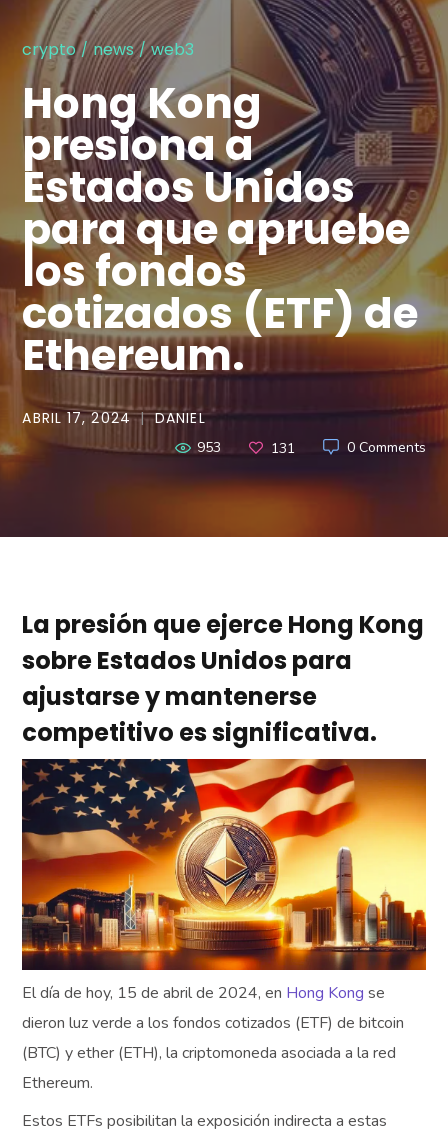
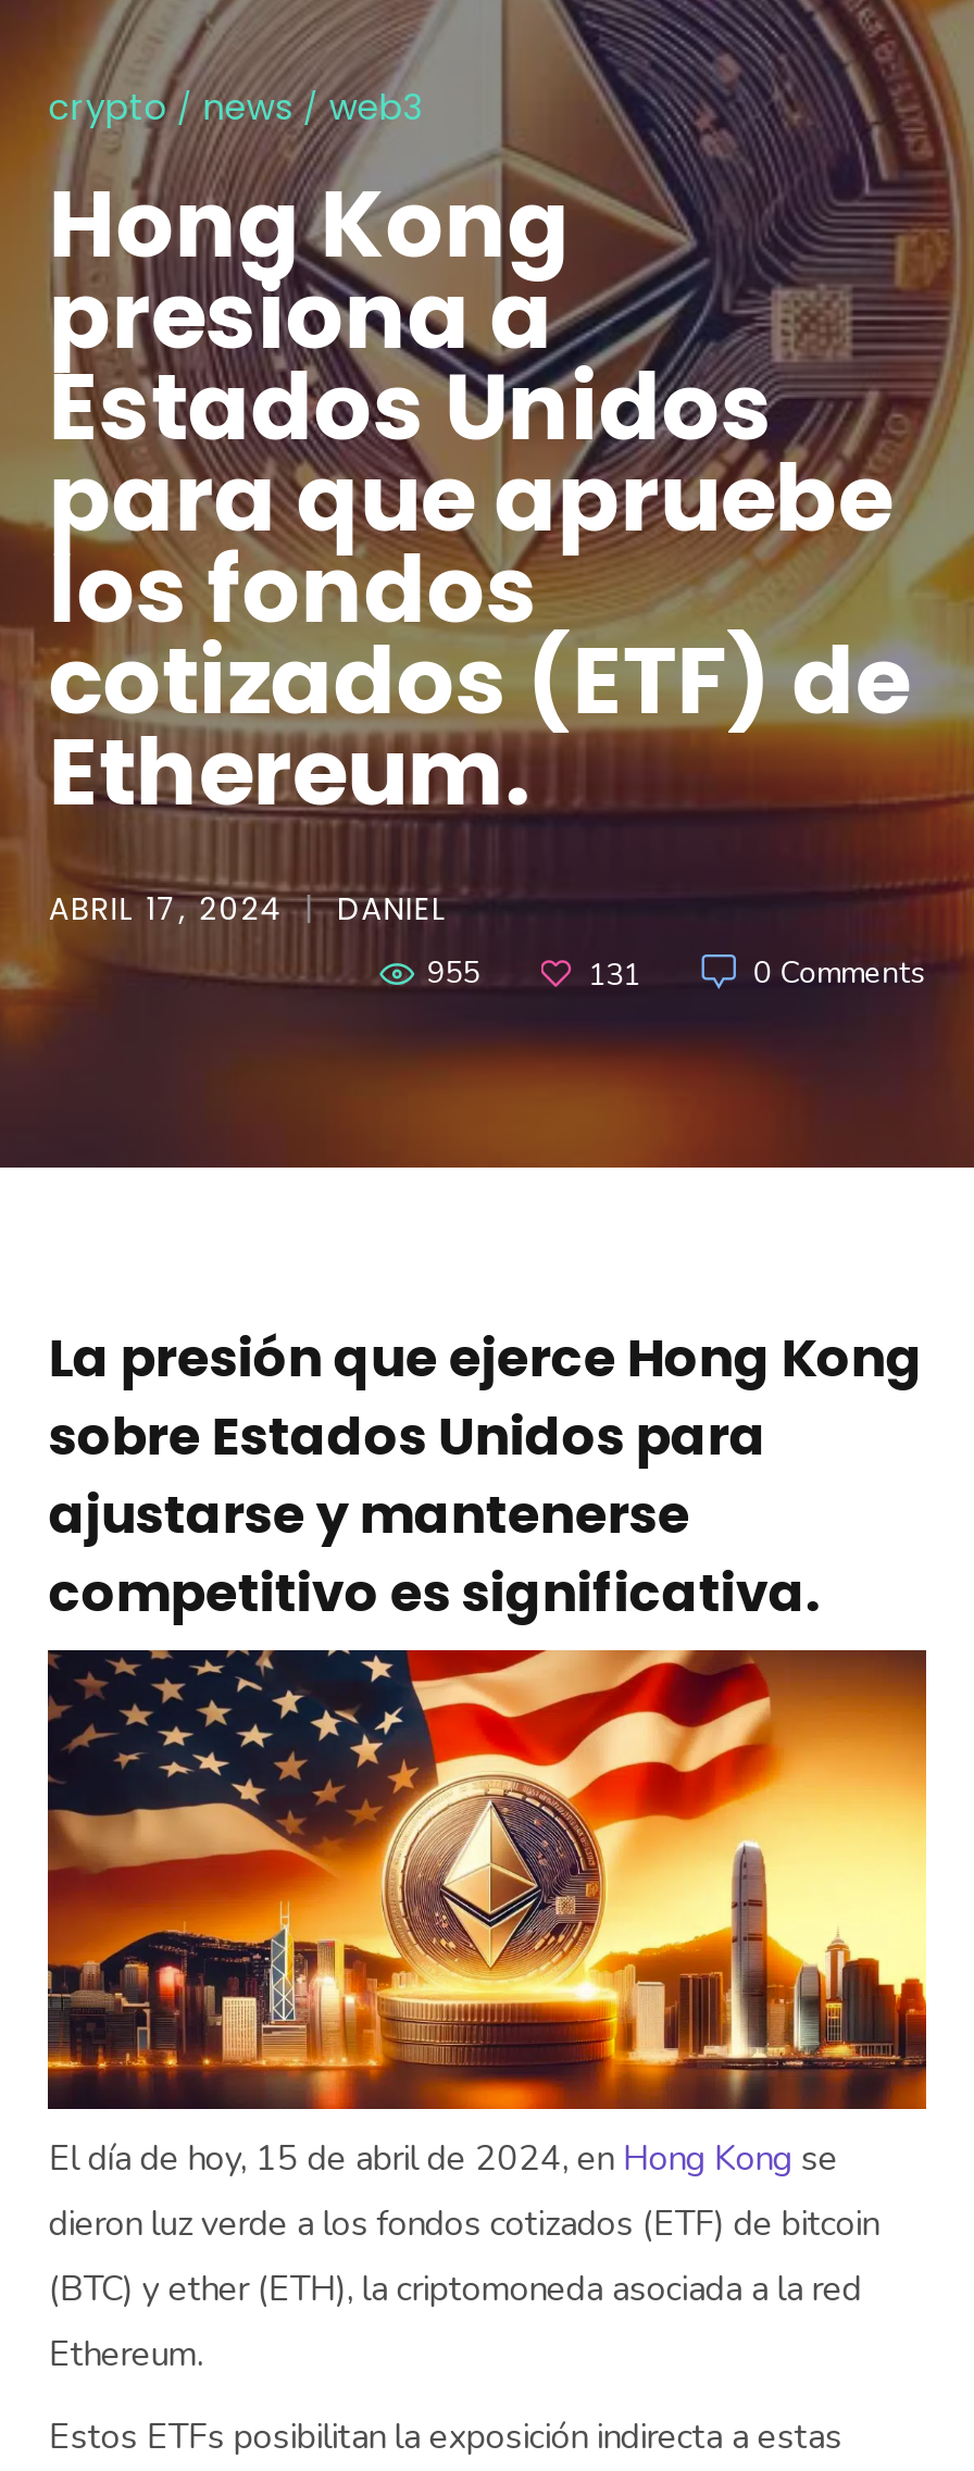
[197,438,221,457] 953 -> [427,952,480,994] 955

